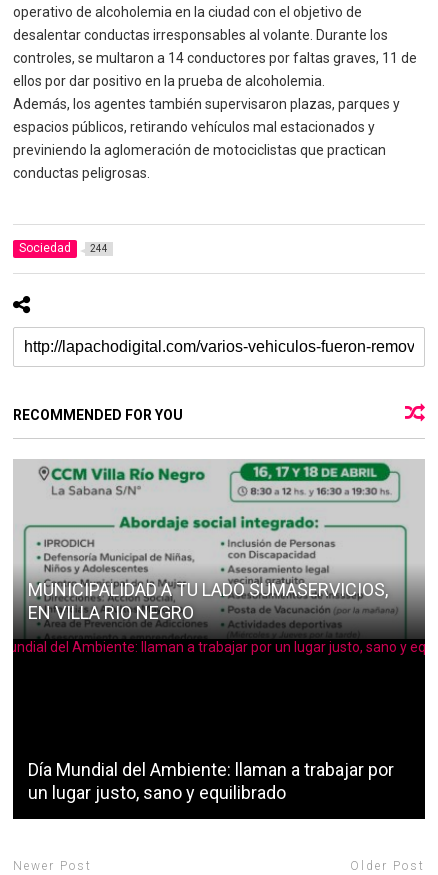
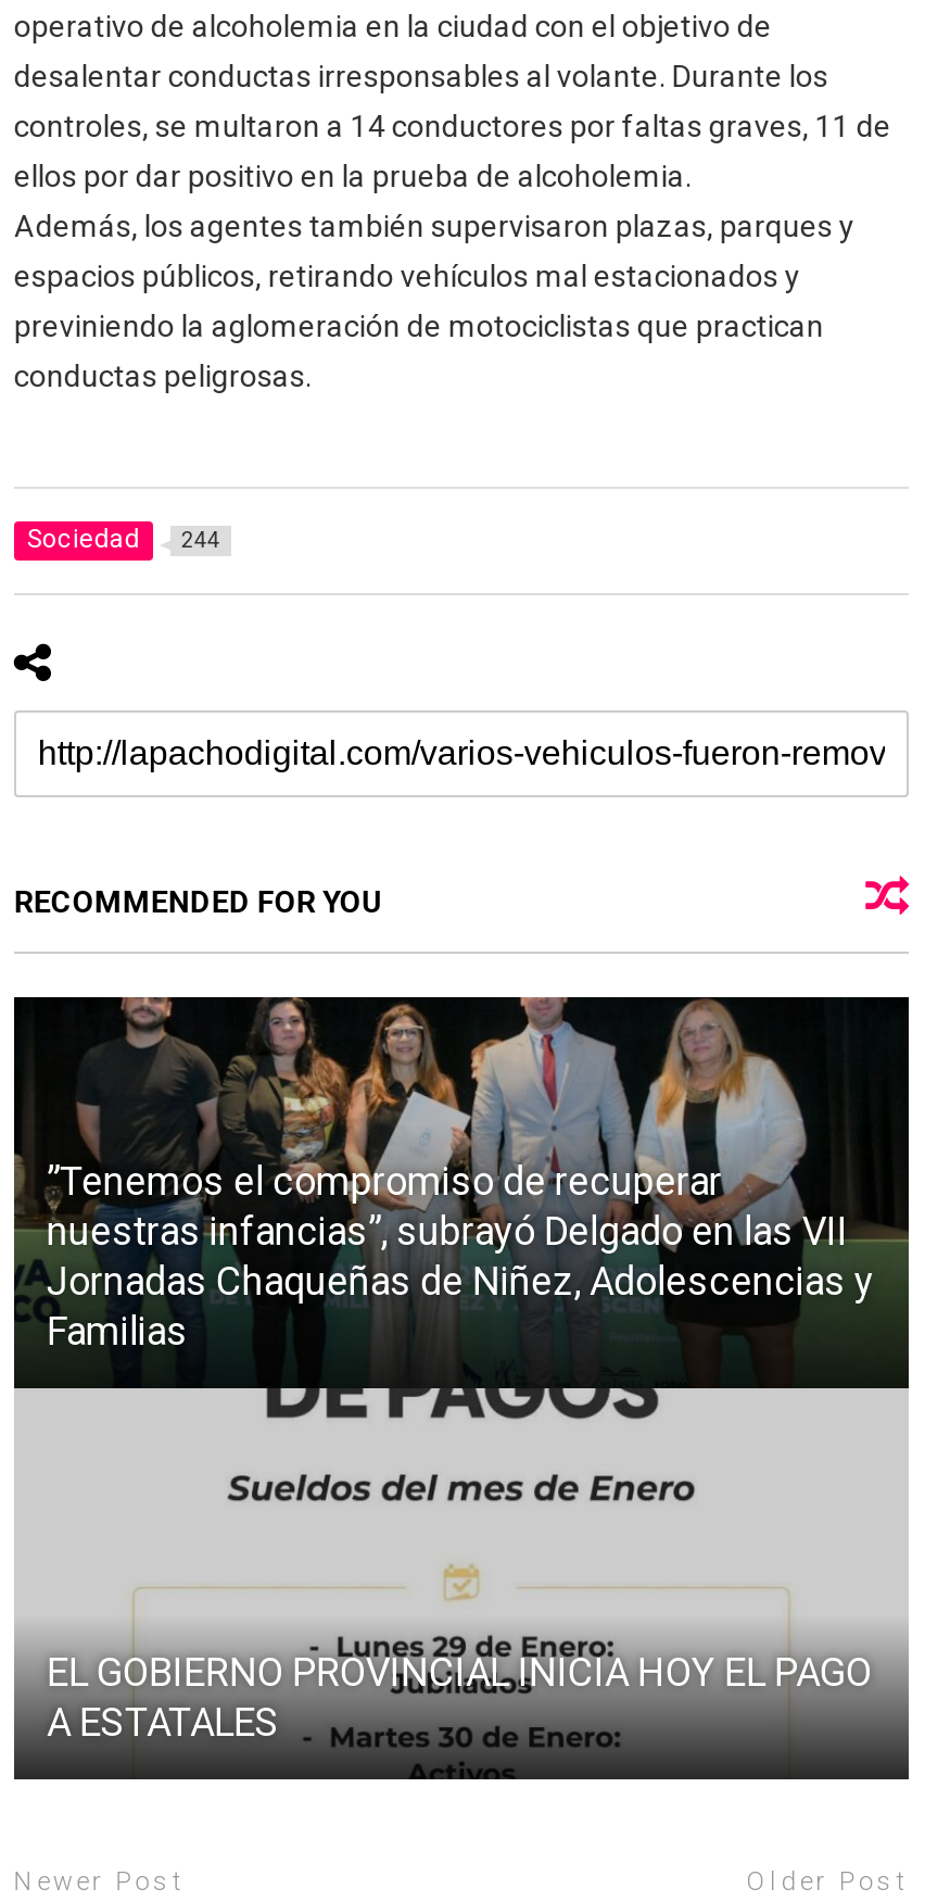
[12,459,426,818] [image] | MUNICIPALIDAD A TU LADO SUMASERVICIOS, | EN VILLA RIO NEGRO -> [12,995,911,1777] [image] | ”Tenemos el compromiso de recuperar | nuestras infancias”, subrayó Delgado en las VII | Jornadas Chaqueñas de Niñez, Adolescencias y | Familias
[28,759,394,803] Día Mundial del Ambiente: llaman a trabajar por | un lugar justo, sano y equilibrado -> [46,1649,872,1745] EL GOBIERNO PROVINCIAL INICIA HOY EL PAGO | A ESTATALES

